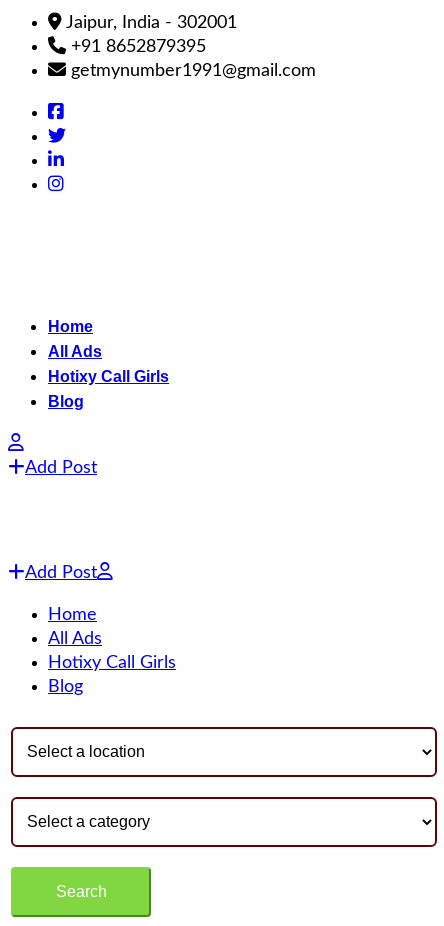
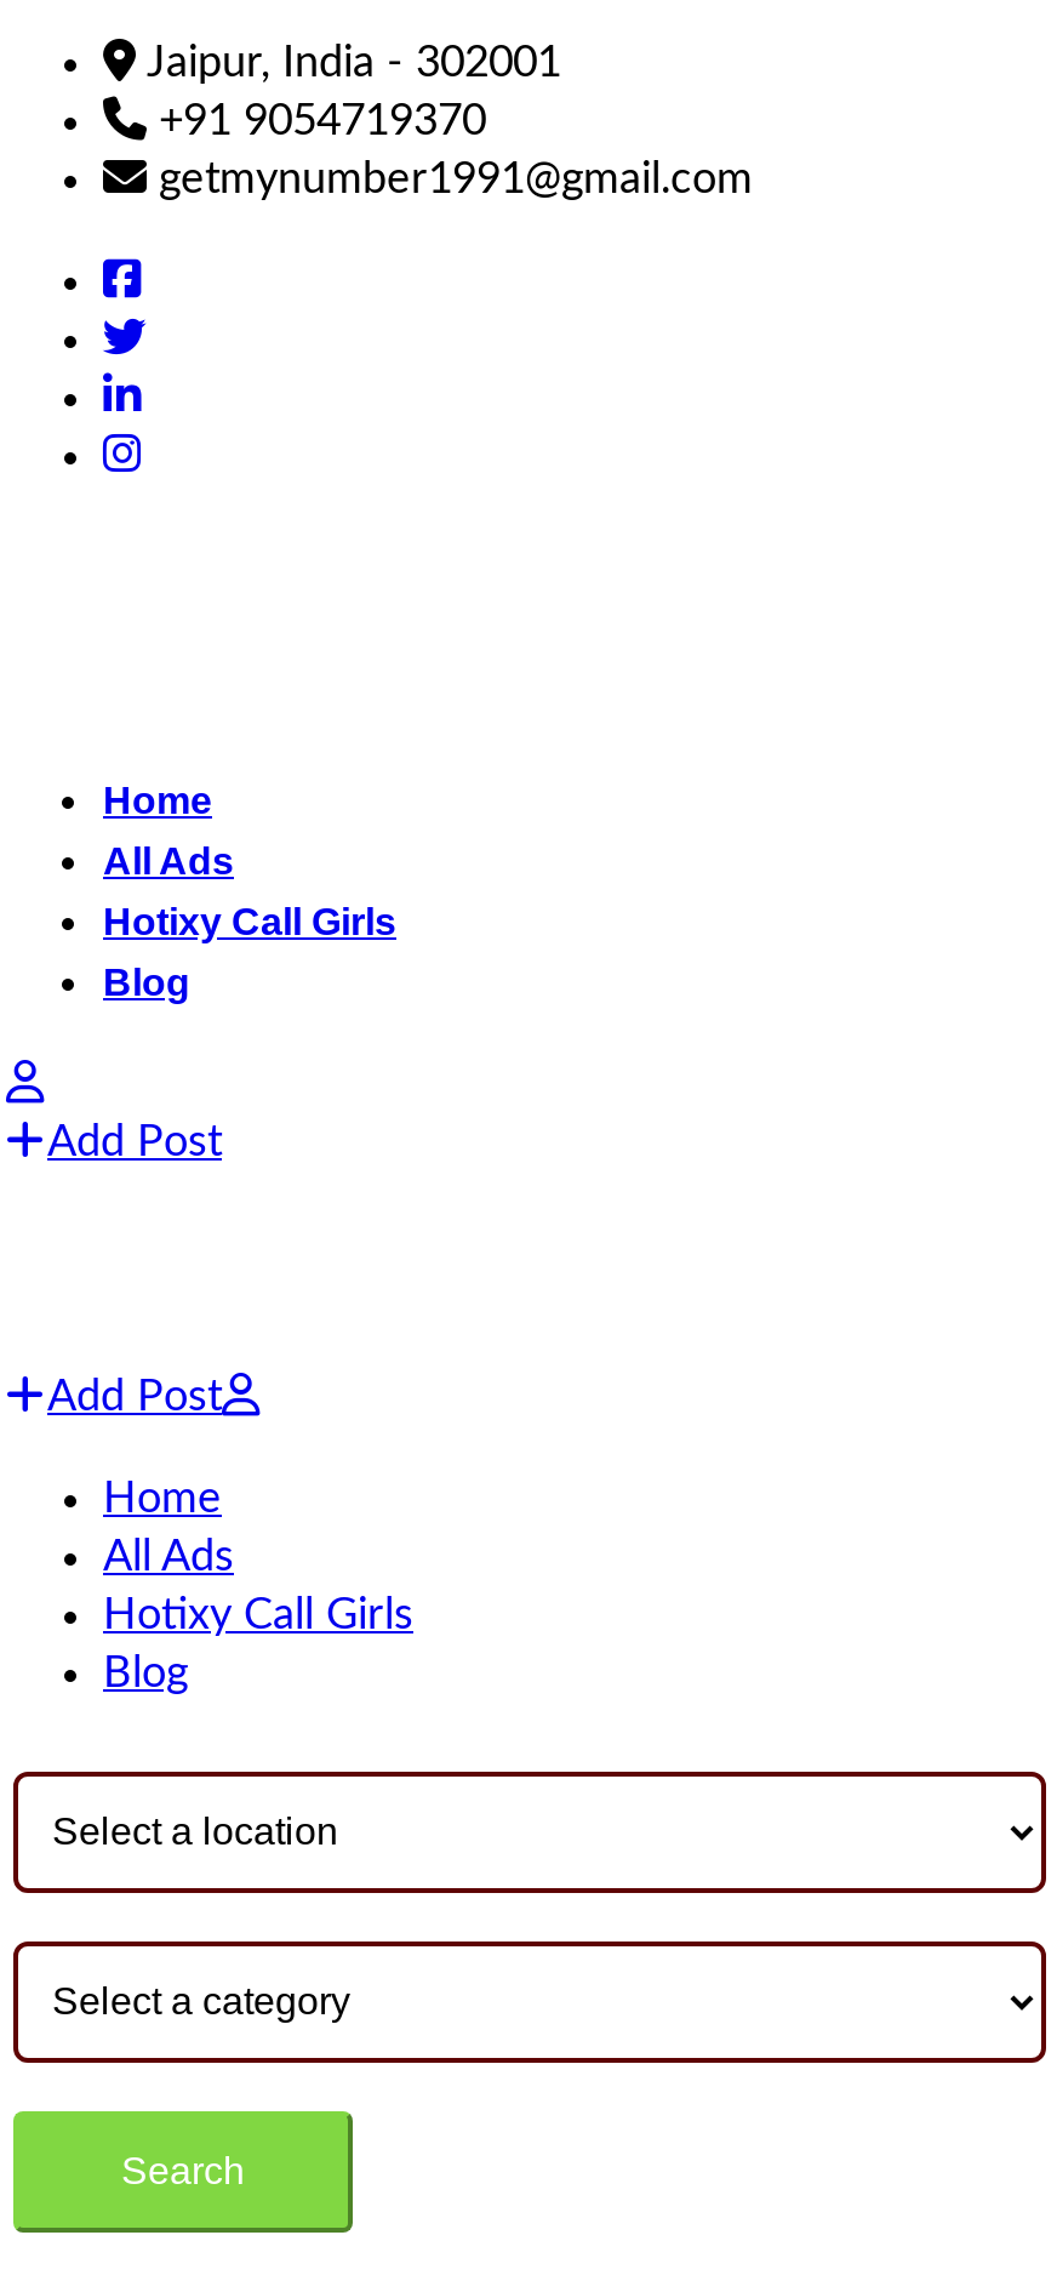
[71,38,206,56] +91 8652879395 -> [159,101,486,144] +91 9054719370

